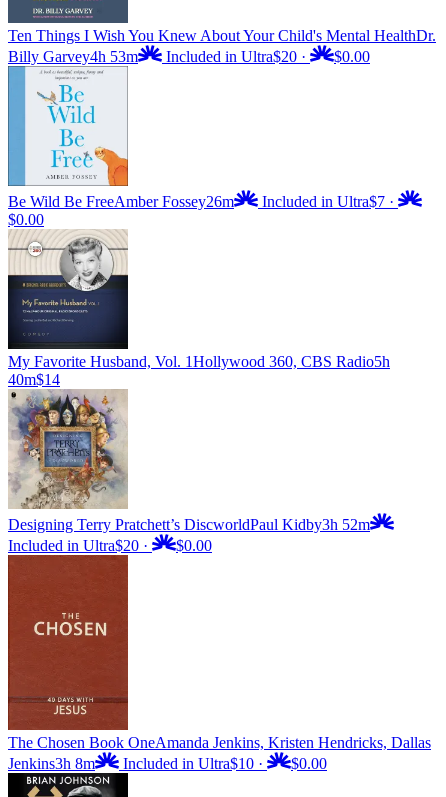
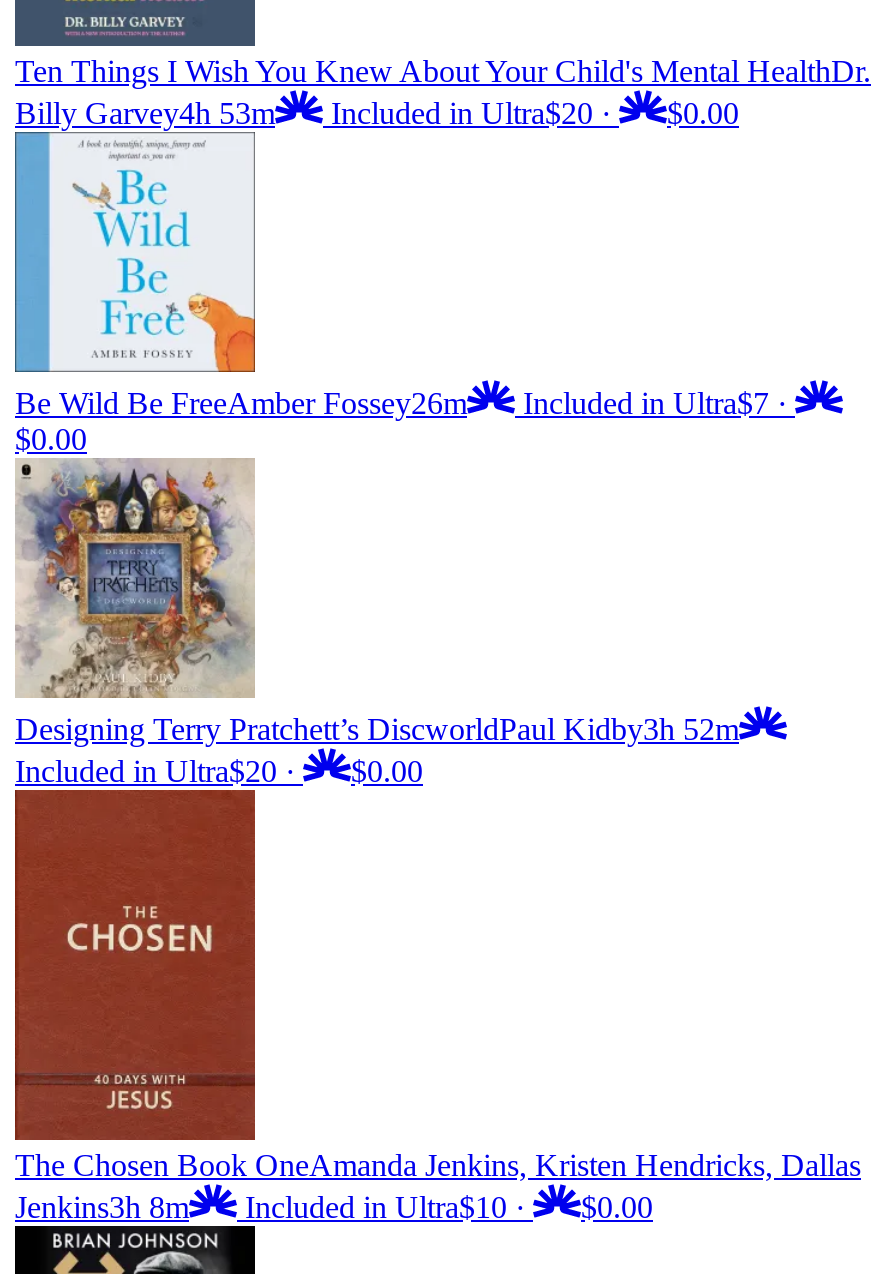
[7,231,390,388] [image] | My Favorite Husband, Vol. 1Hollywood 360, CBS Radio5h | 40m$14 -> none

